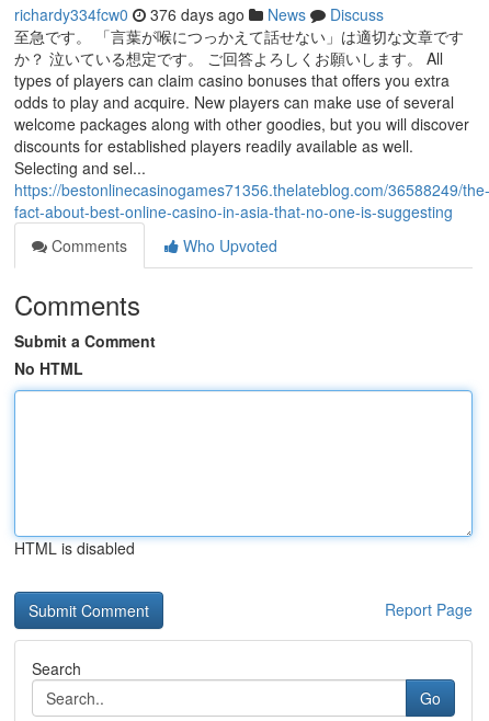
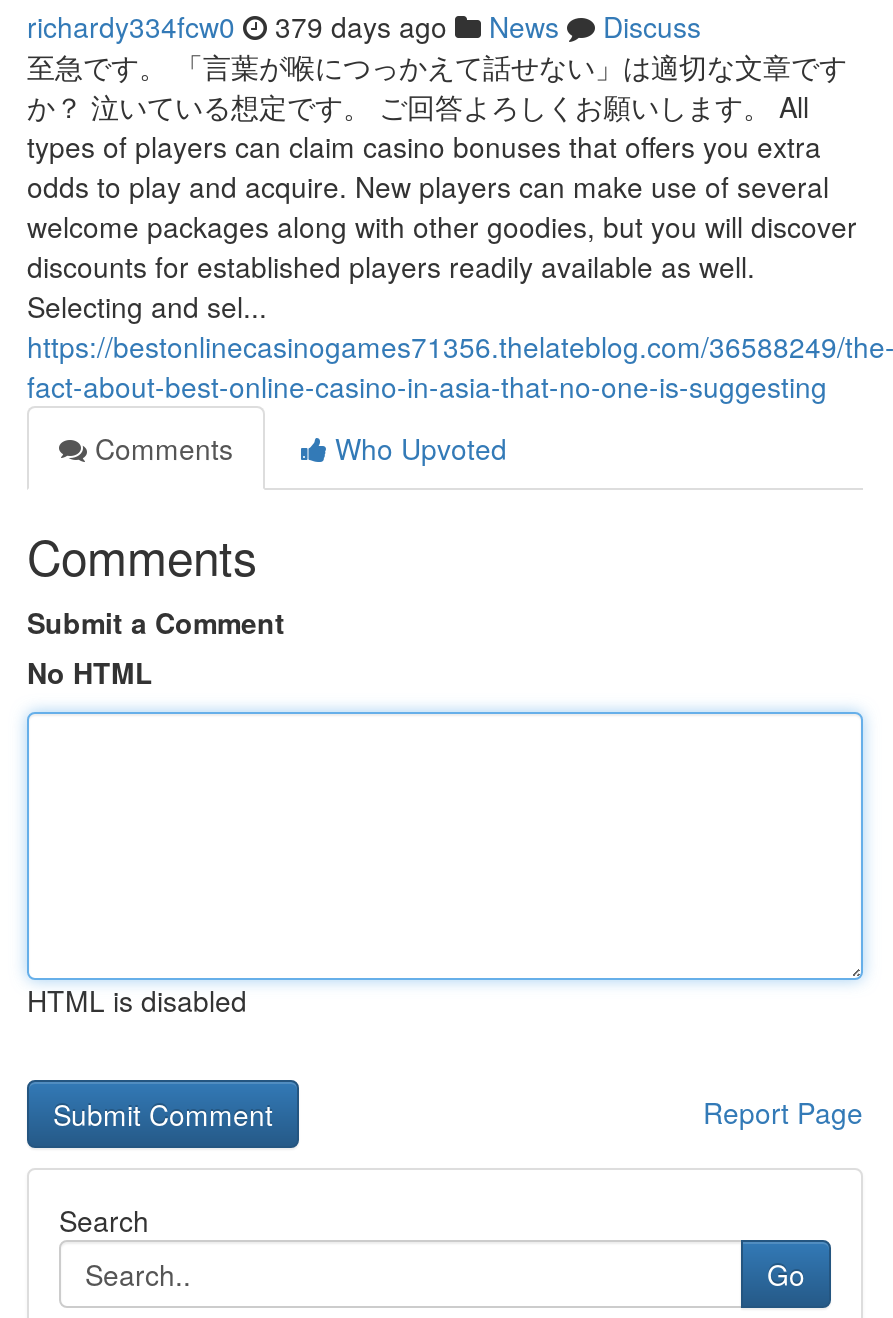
[14,3,384,25] richardy334fcw0 376 days ago News Discuss -> [27,6,701,46] richardy334fcw0 379 days ago News Discuss

